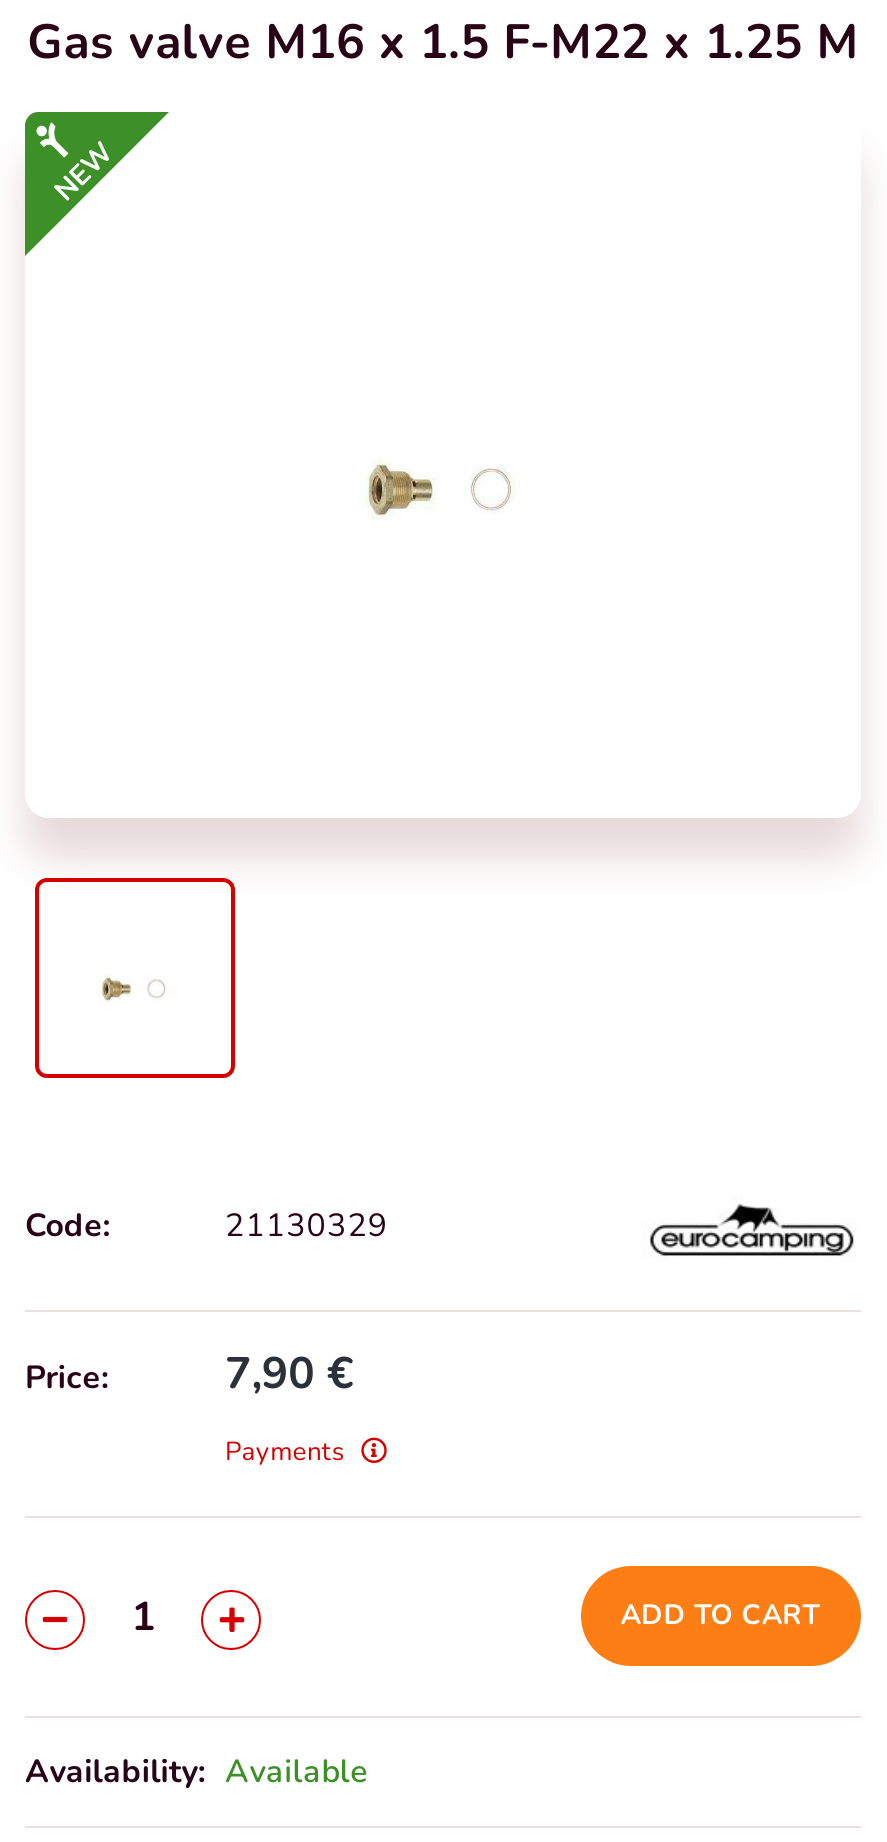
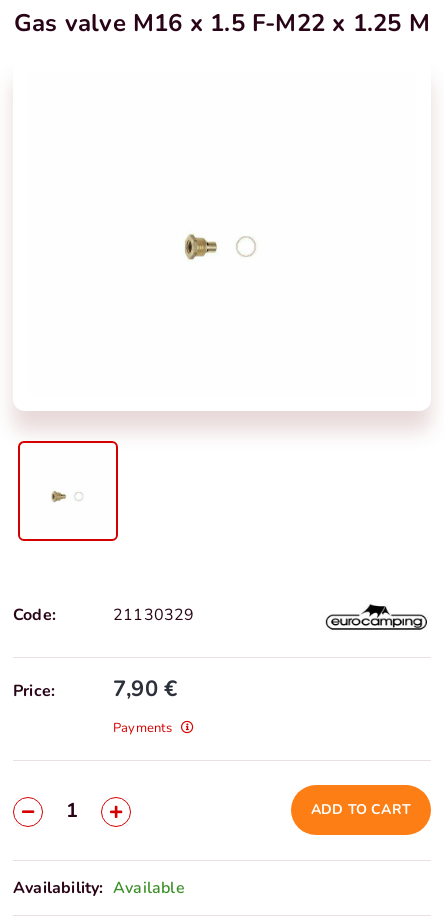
[23,110,169,256] [image] -> none

